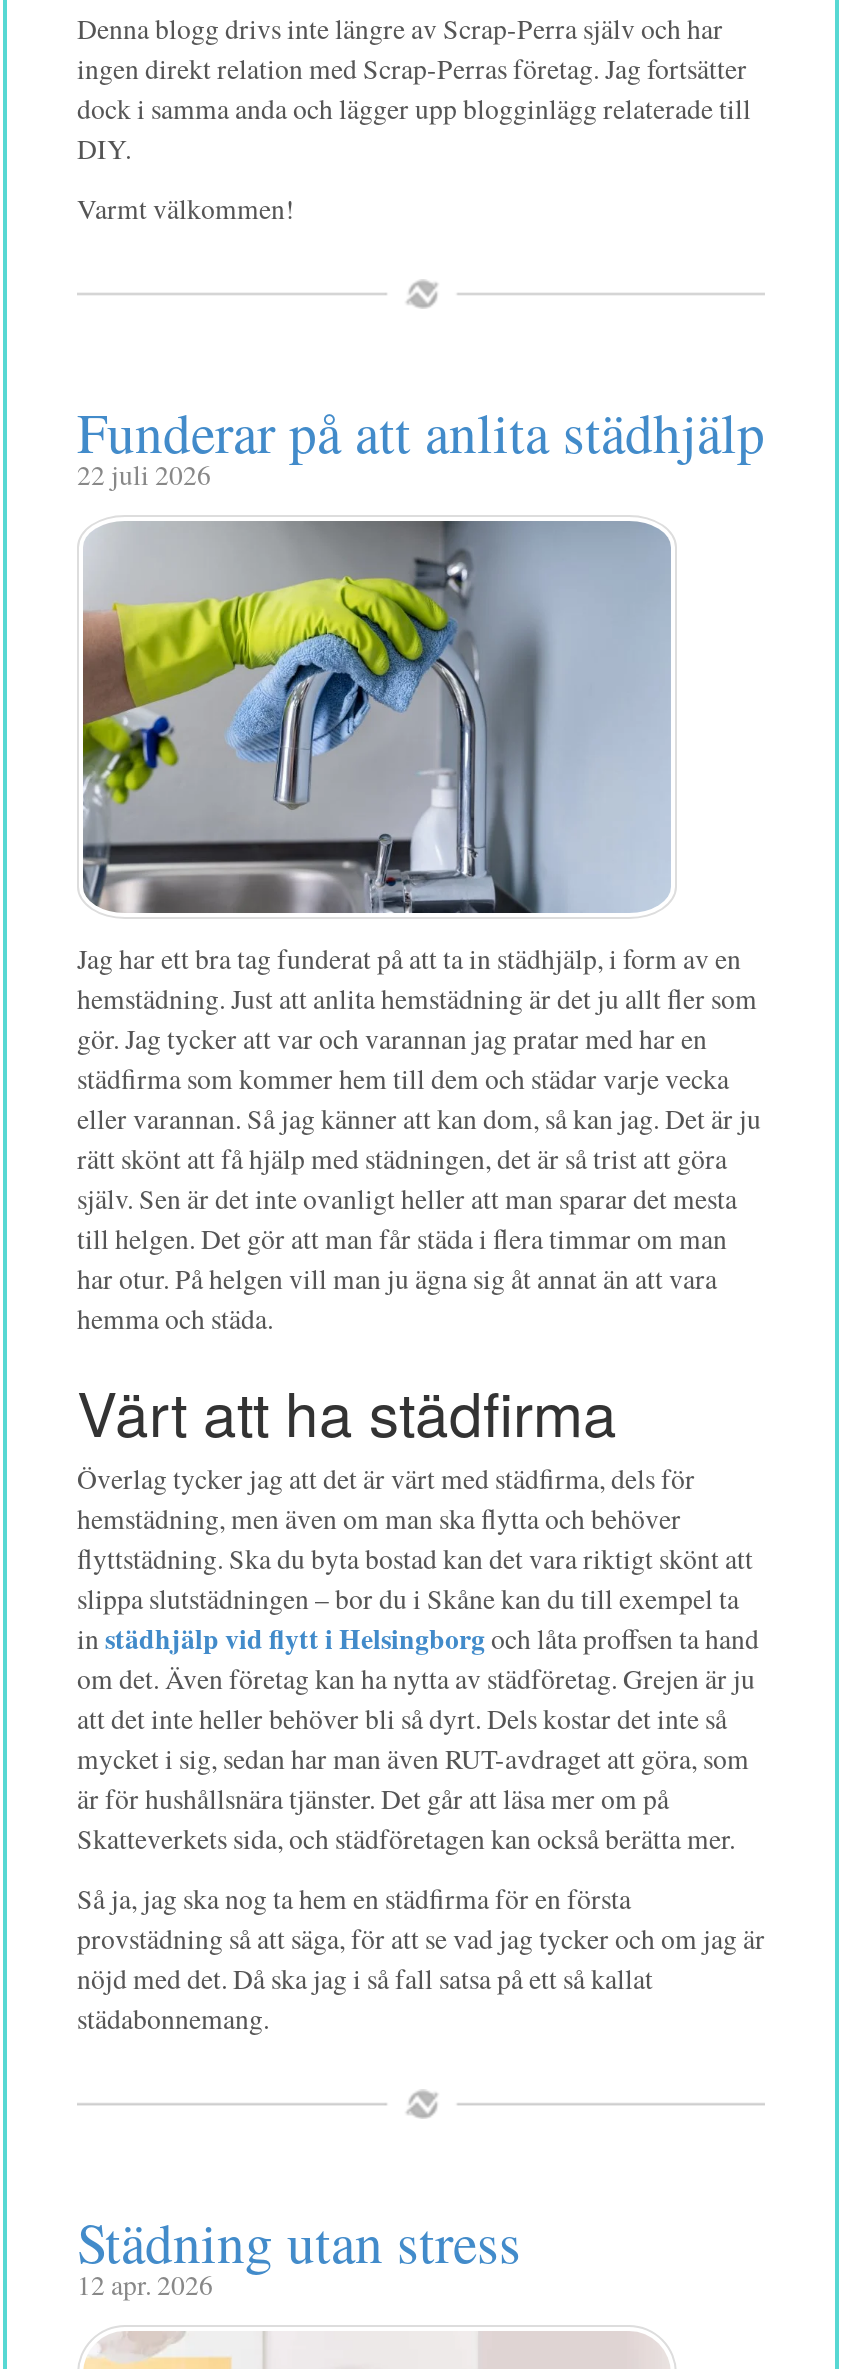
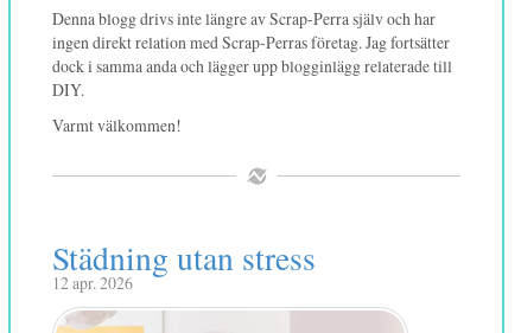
[77,395,765,493] Funderar på att anlita städhjälp | 22 juli 2026 -> none
[77,519,765,2037] [image] | Jag har ett bra tag funderat på att ta in städhjälp, i form av en | hemstädning. Just att anlita hemstädning är det ju allt fler som | gör. Jag tycker att var och varannan jag pratar med har en | städfirma som kommer hem till dem och städar varje vecka | eller varannan. Så jag känner att kan dom, så kan jag. Det är ju | rätt skönt att få hjälp med städningen, det är så trist att göra | själv. Sen är det inte ovanligt heller att man sparar det mesta | till helgen. Det gör att man får städa i flera timmar om man | har otur. På helgen vill man ju ägna sig åt annat än att vara | hemma och städa. | Värt att ha städfirma | Överlag tycker jag att det är värt med städfirma, dels för | hemstädning, men även om man ska flytta och behöver | flyttstädning. Ska du byta bostad kan det vara riktigt skönt att | slippa slutstädningen – bor du i Skåne kan du till exempel ta | in städhjälp vid flytt i Helsingborg och låta proffsen ta hand | om det. Även företag kan ha nytta av städföretag. Grejen är ju | att det inte heller behöver bli så dyrt. Dels kostar det inte så | mycket i sig, sedan har man även RUT-avdraget att göra, som | är för hushållsnära tjänster. Det går att läsa mer om på | Skatteverkets sida, och städföretagen kan också berätta mer. | Så ja, jag ska nog ta hem en städfirma för en första | provstädning så att säga, för att se vad jag tycker och om jag är | nöjd med det. Då ska jag i så fall satsa på ett så kallat | städabonnemang. -> none

